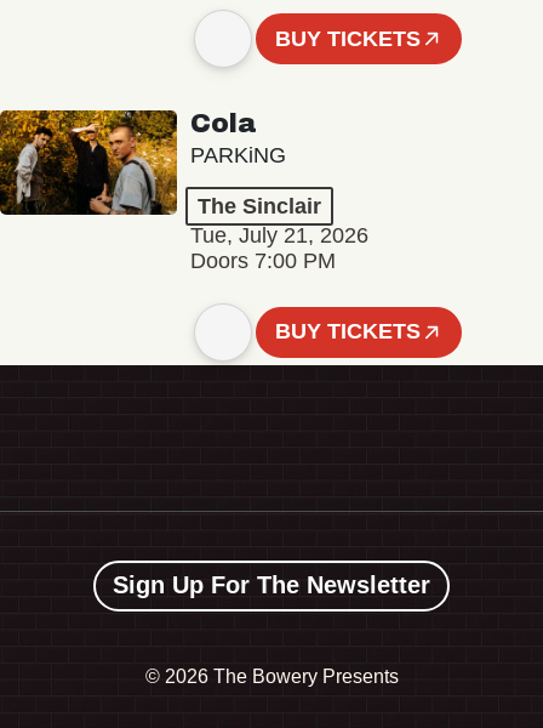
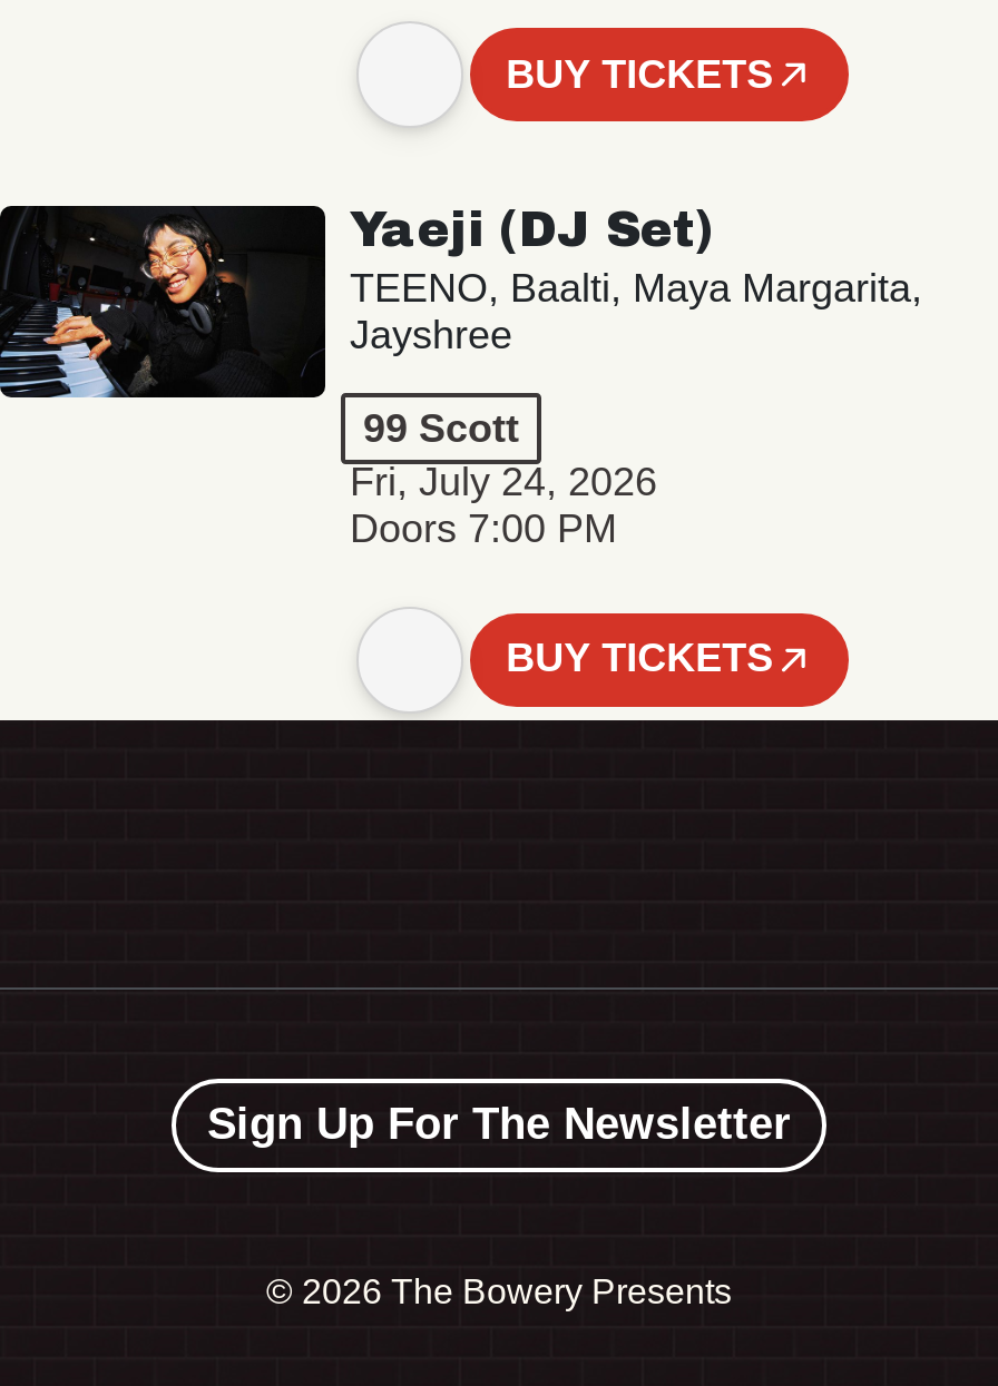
[4,109,286,216] [image] | Cola | PARKiNG -> [7,204,922,400] [image] | Yaeji (DJ Set) | TEENO, Baalti, Maya Margarita, | Jayshree
[190,195,368,248] The Sinclair | Tue, July 21, 2026 -> [350,407,657,505] 99 Scott | Fri, July 24, 2026

